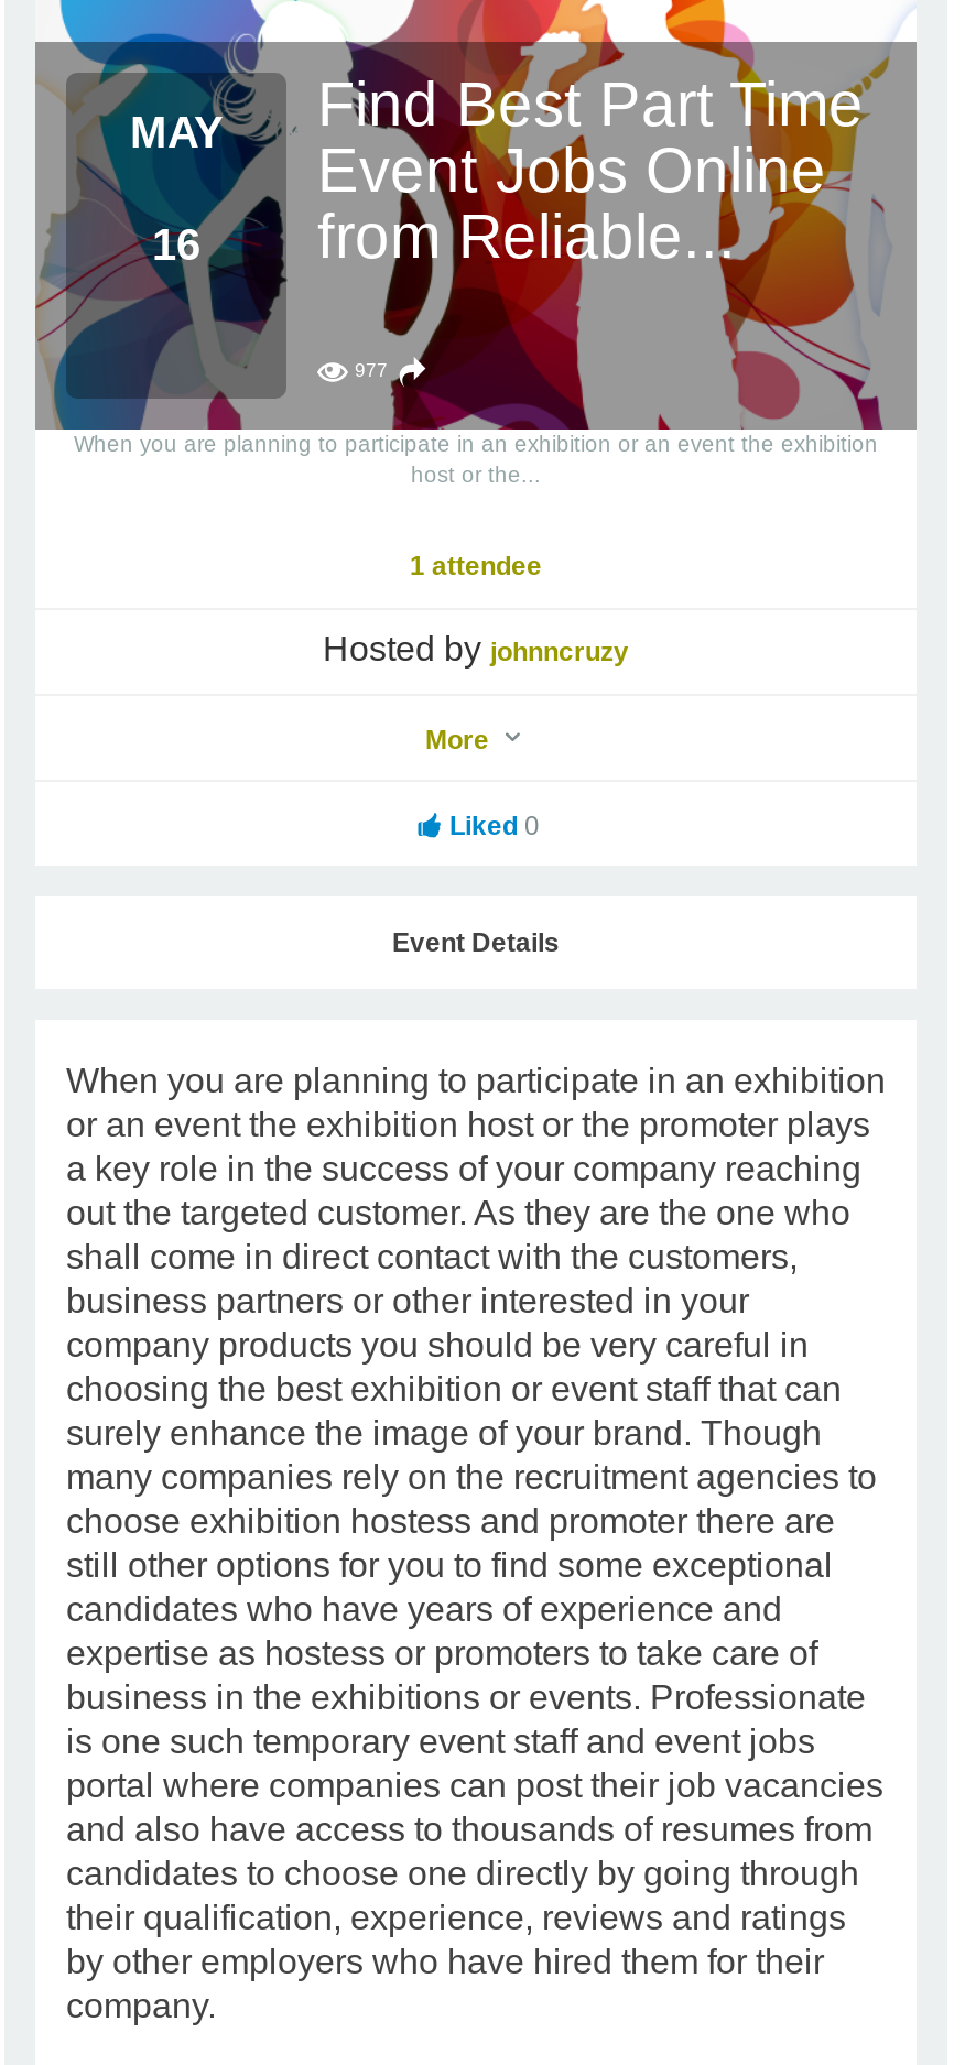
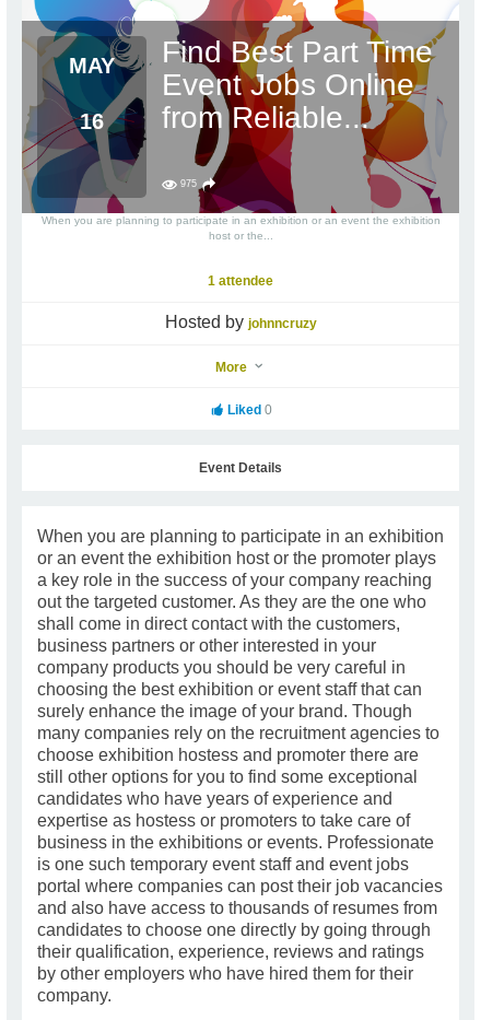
[355,360,388,382] 977 -> [180,179,197,189] 975

